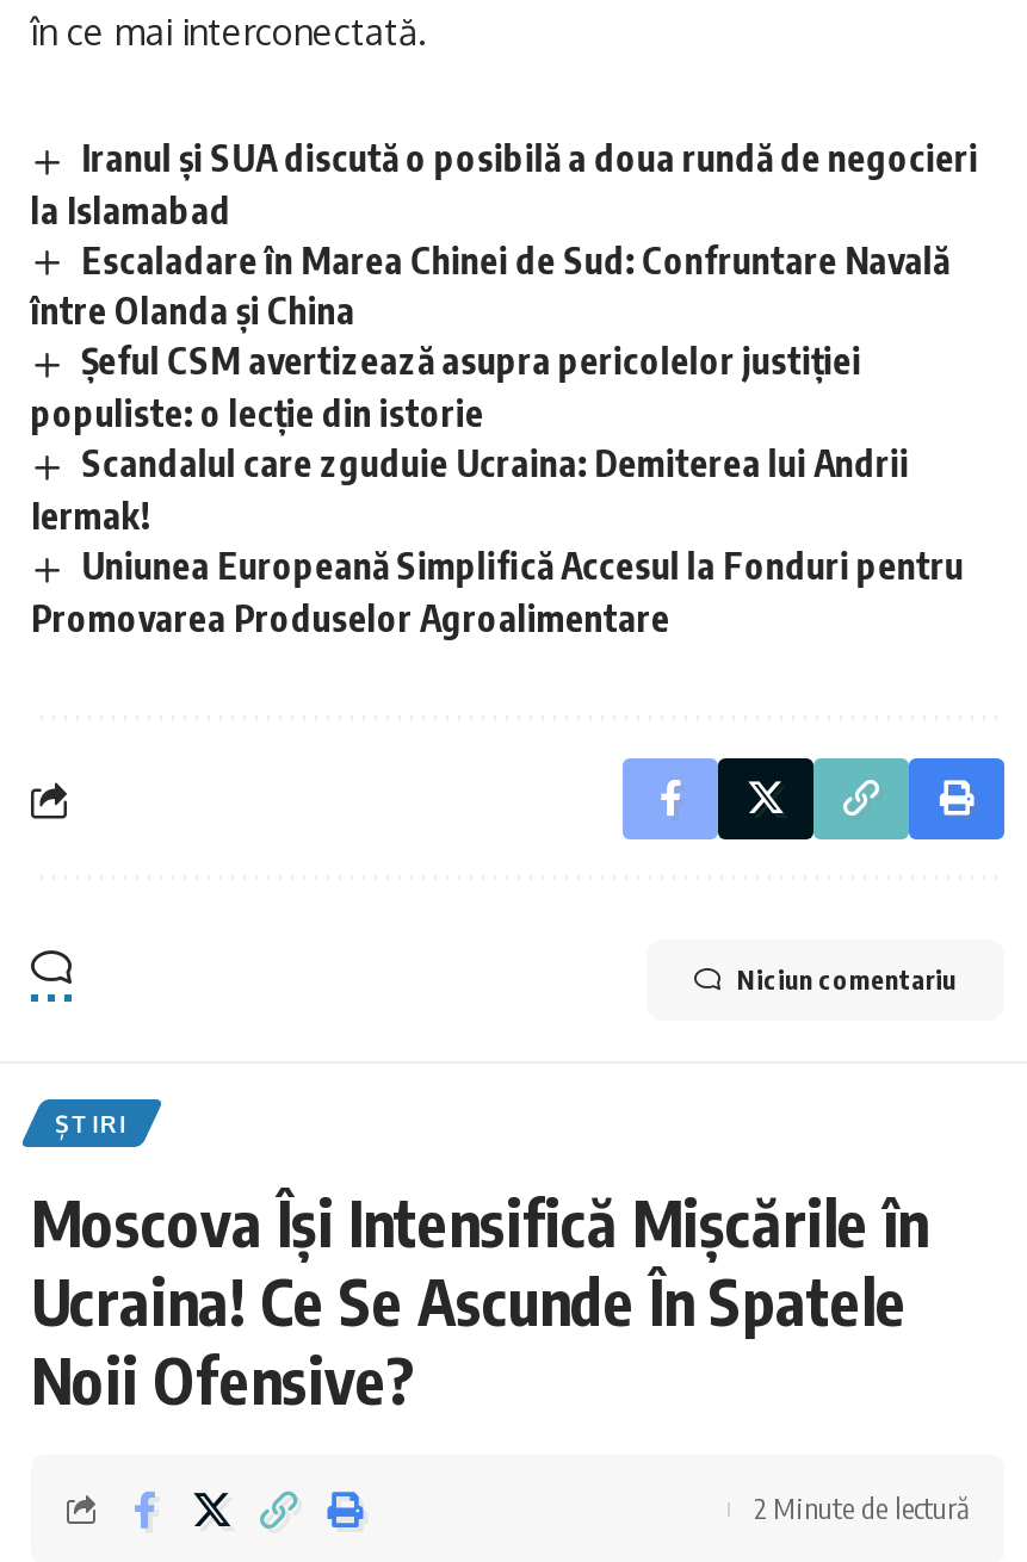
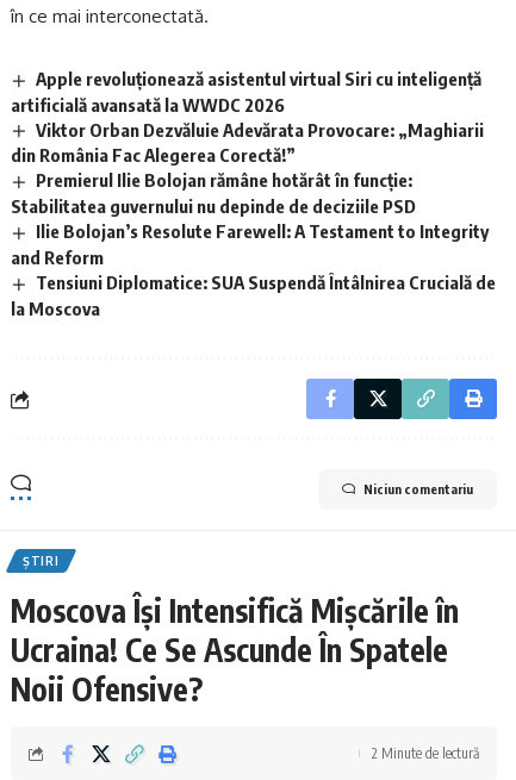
[31,135,978,639] Iranul și SUA discută o posibilă a doua rundă de negocieri | la Islamabad | Escaladare în Marea Chinei de Sud: Confruntare Navală | între Olanda și China | Șeful CSM avertizează asupra pericolelor justiției | populiste: o lecție din istorie | Scandalul care zguduie Ucraina: Demiterea lui Andrii | Iermak! | Uniunea Europeană Simplifică Accesul la Fonduri pentru | Promovarea Produselor Agroalimentare -> [11,67,496,319] Apple revoluționează asistentul virtual Siri cu inteligență | artificială avansată la WWDC 2026 | Viktor Orban Dezvăluie Adevărata Provocare: „Maghiarii | din România Fac Alegerea Corectă!” | Premierul Ilie Bolojan rămâne hotărât în funcție: | Stabilitatea guvernului nu depinde de deciziile PSD | Ilie Bolojan’s Resolute Farewell: A Testament to Integrity | and Reform | Tensiuni Diplomatice: SUA Suspendă Întâlnirea Crucială de | la Moscova

